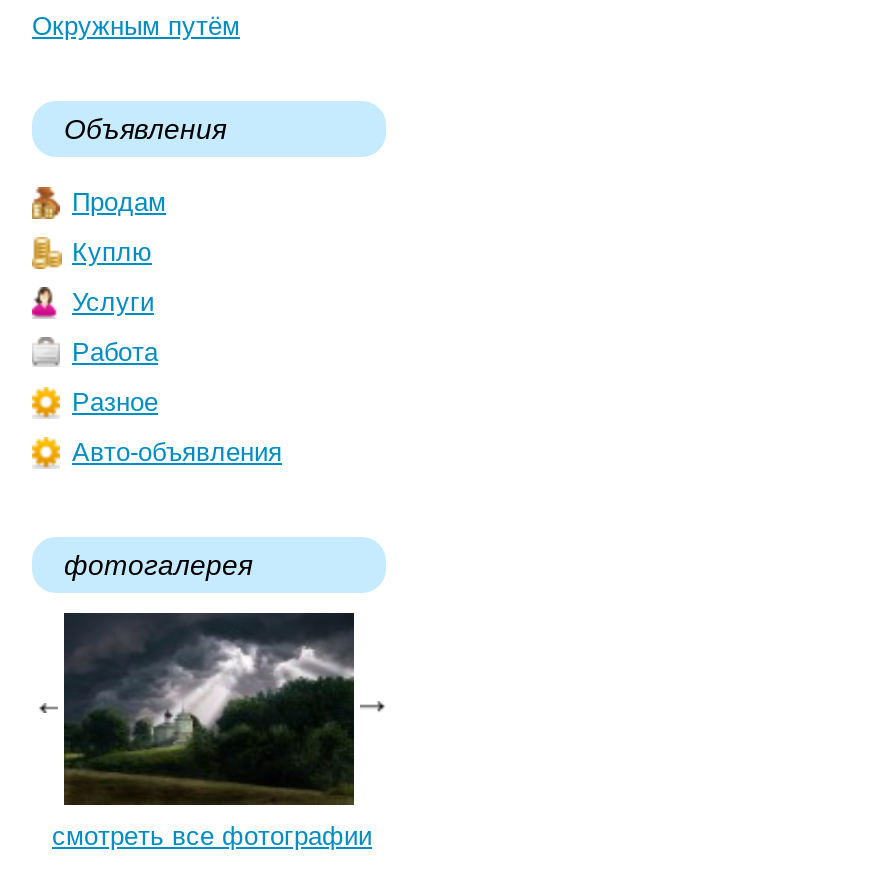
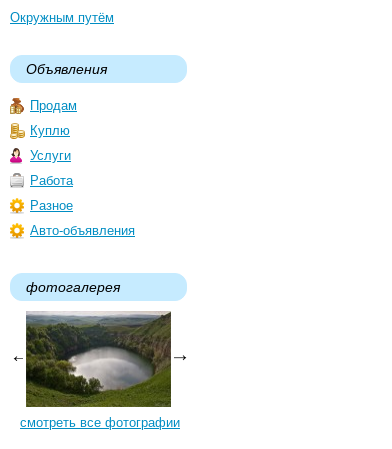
[64,611,354,805] [image] -> [26,311,171,407] [image]

